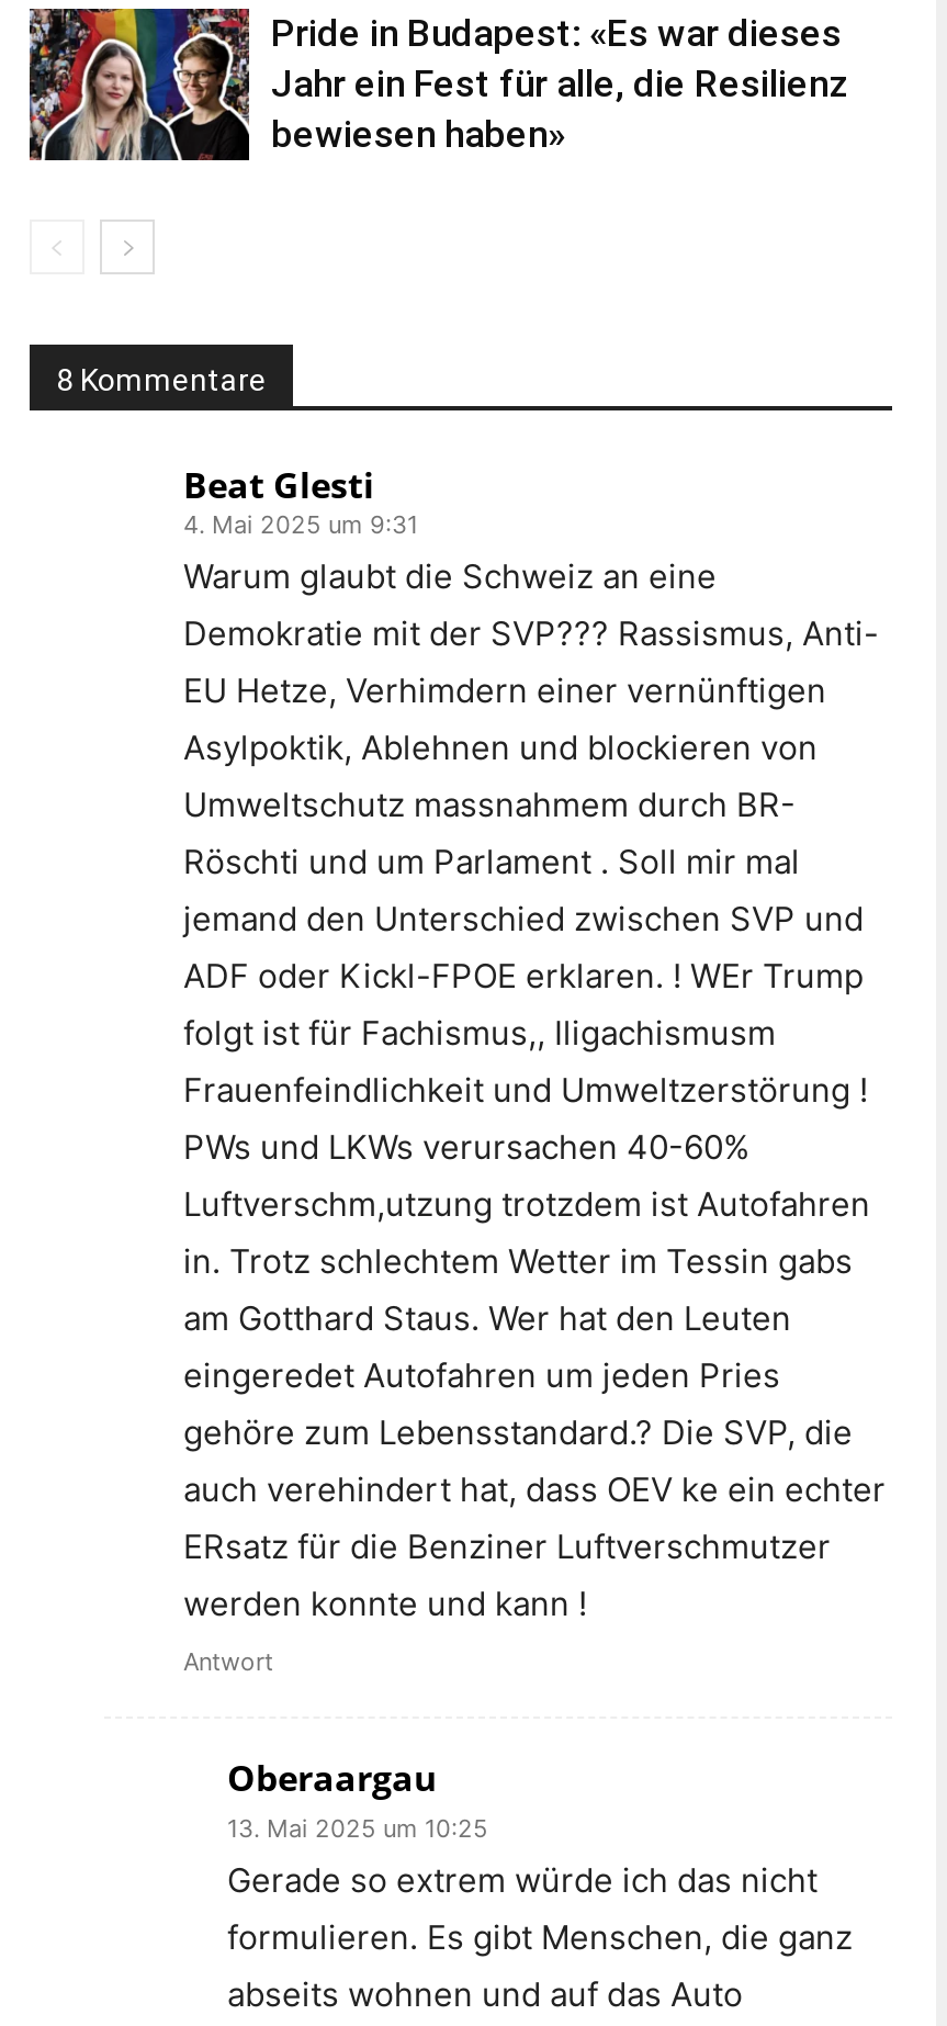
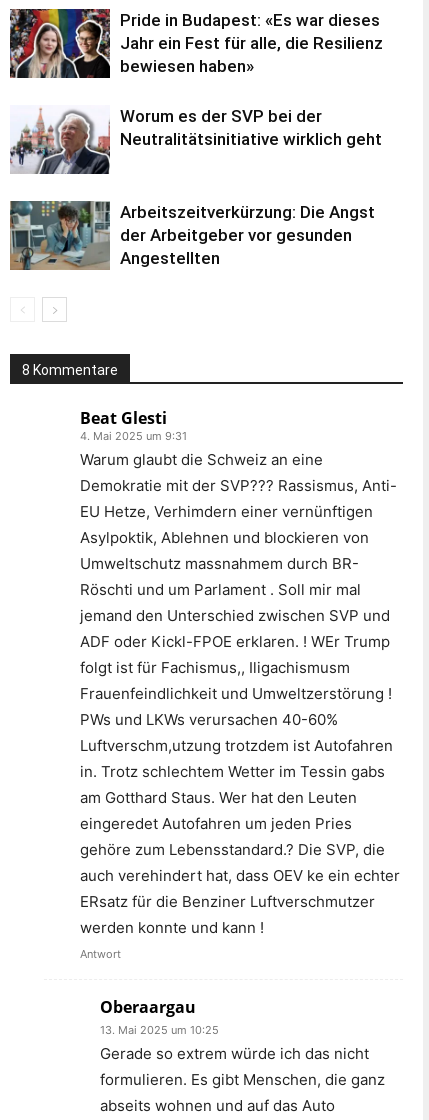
none -> [9,106,382,175] [image] | Worum es der SVP bei der | Neutralitätsinitiative wirklich geht
none -> [9,200,375,271] [image] | Arbeitszeitverkürzung: Die Angst | der Arbeitgeber vor gesunden | Angestellten

